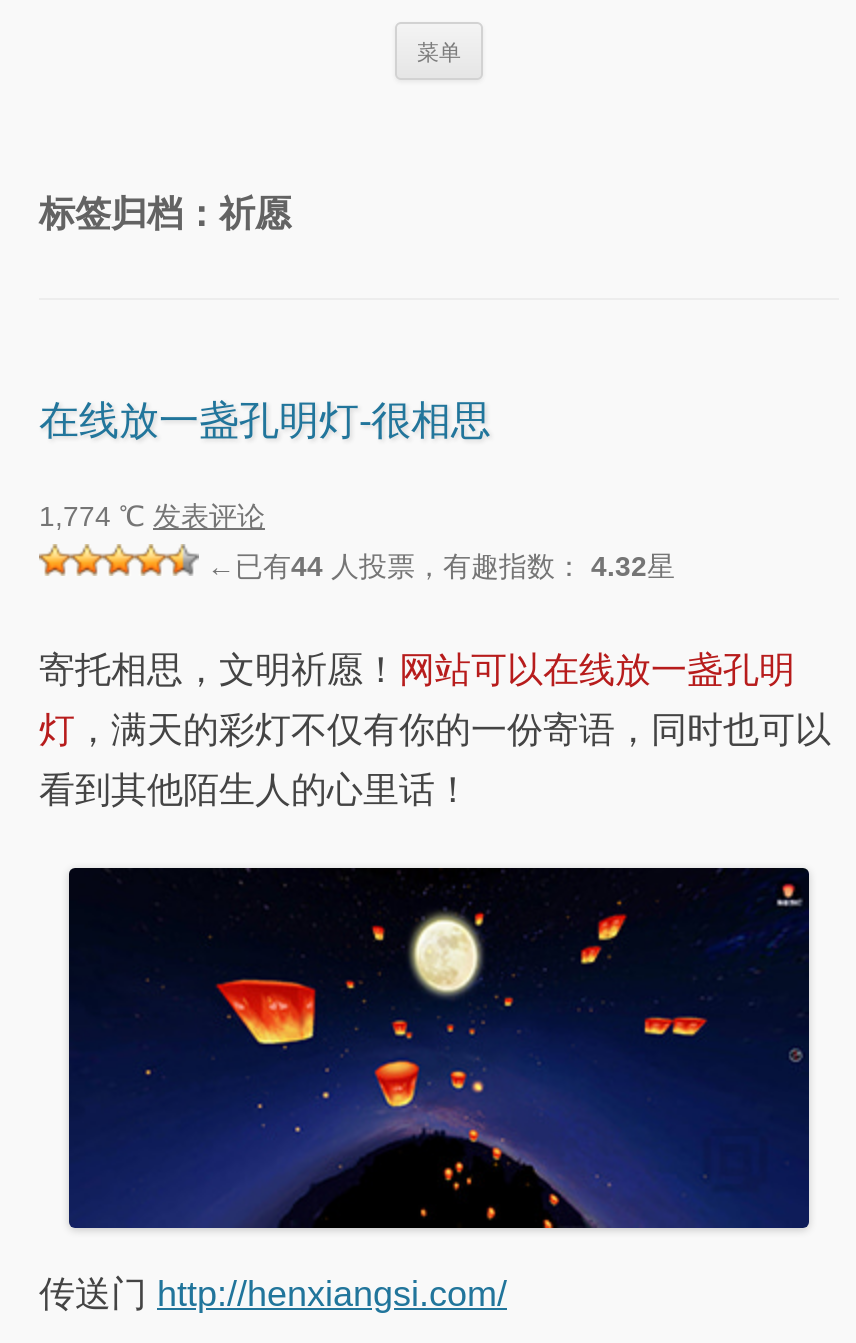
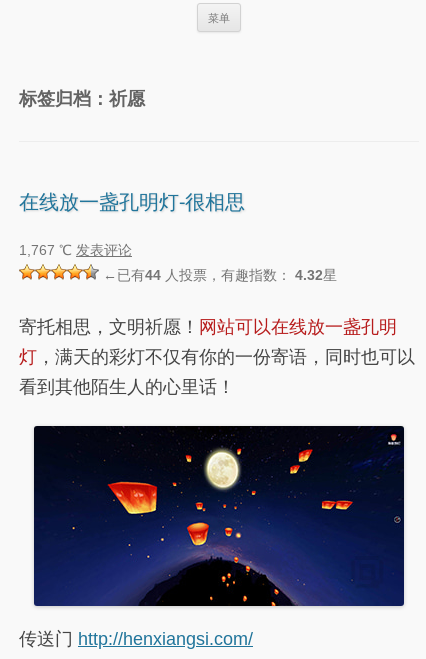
[39,500,265,532] 1,774 ℃发表评论 -> [19,242,132,258] 1,767 ℃发表评论

